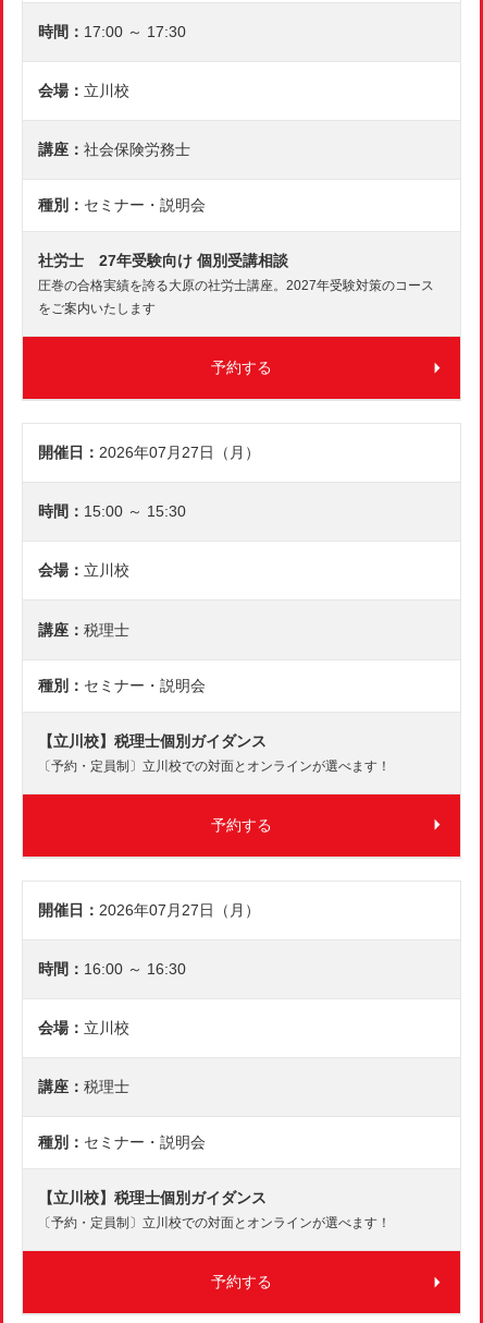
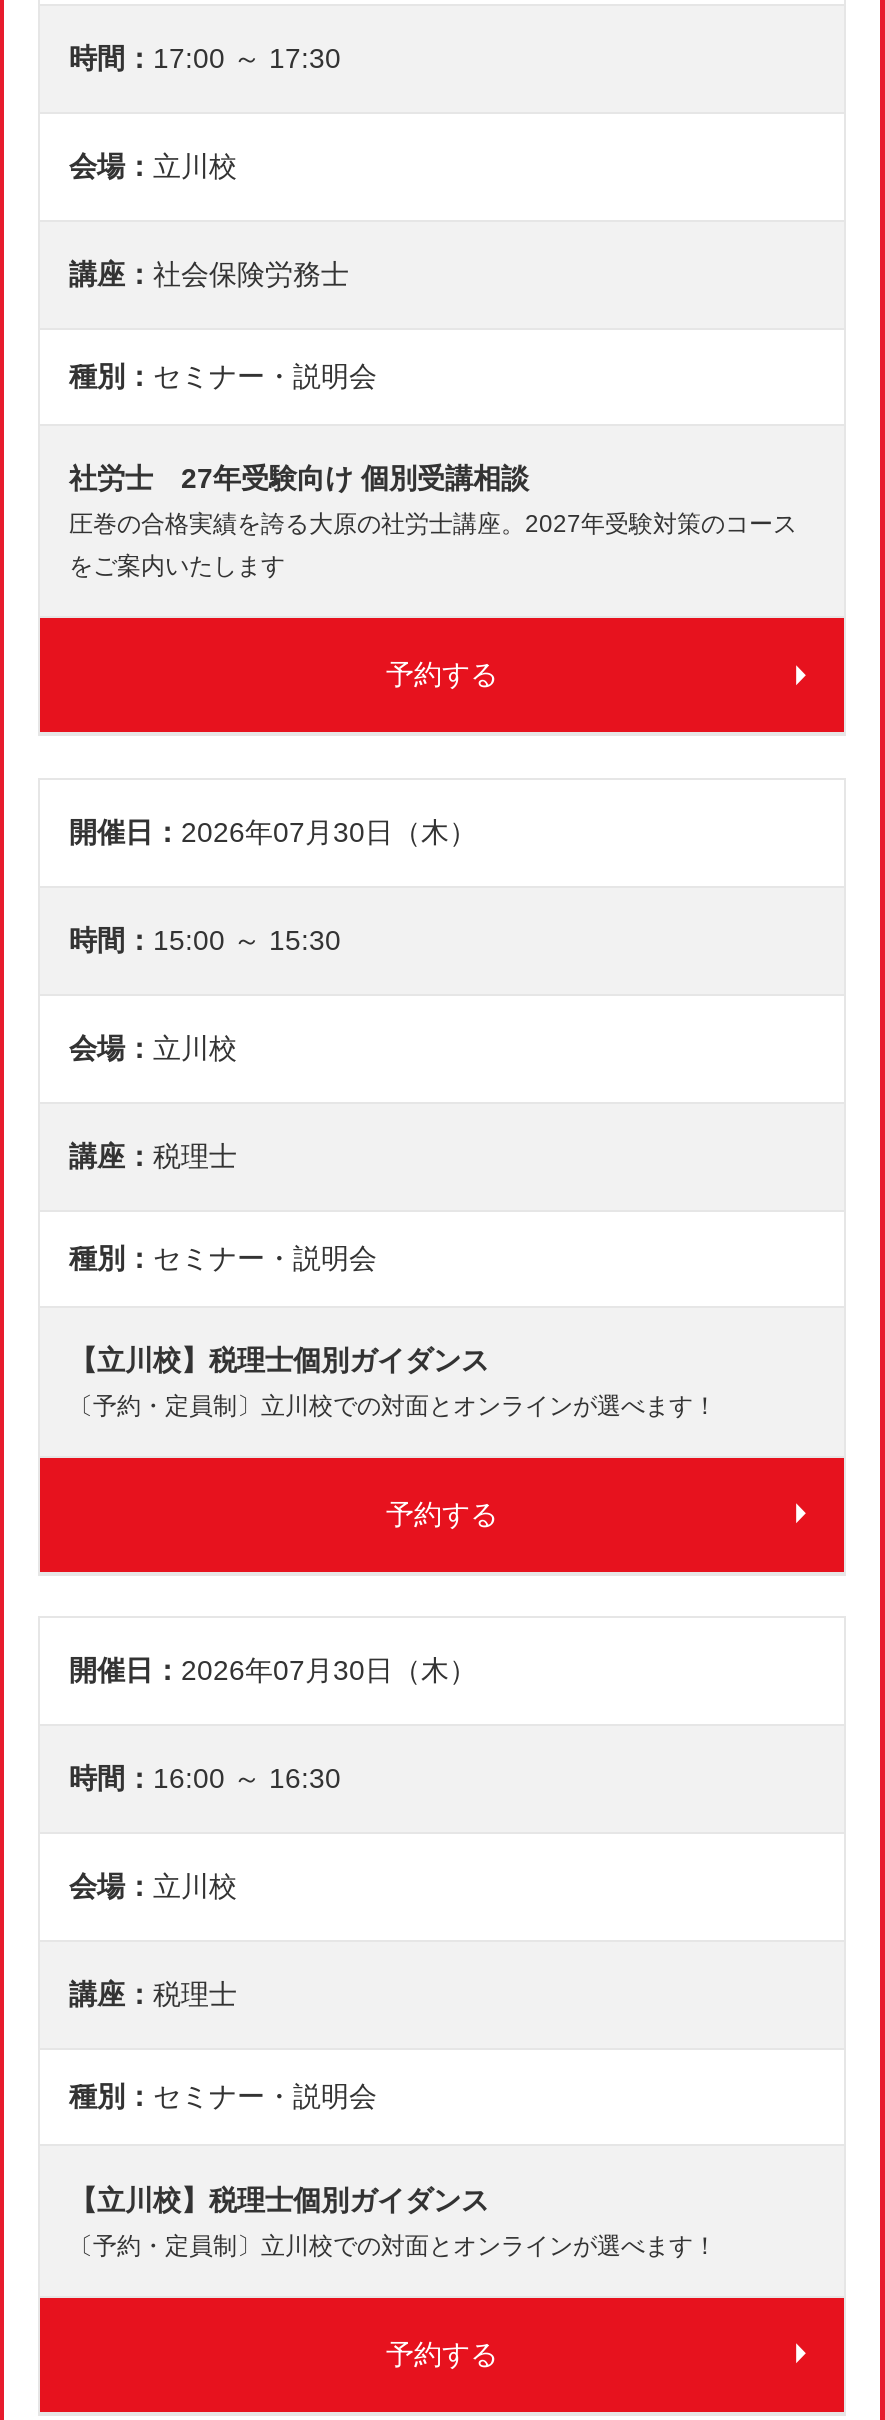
[99,444,260,461] 2026年07月27日（月） -> [181,815,477,847] 2026年07月30日（木）
[99,901,260,919] 2026年07月27日（月） -> [181,1654,477,1686] 2026年07月30日（木）

